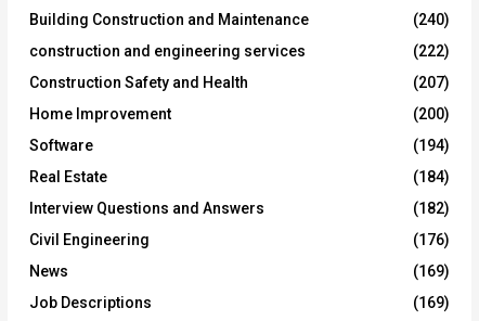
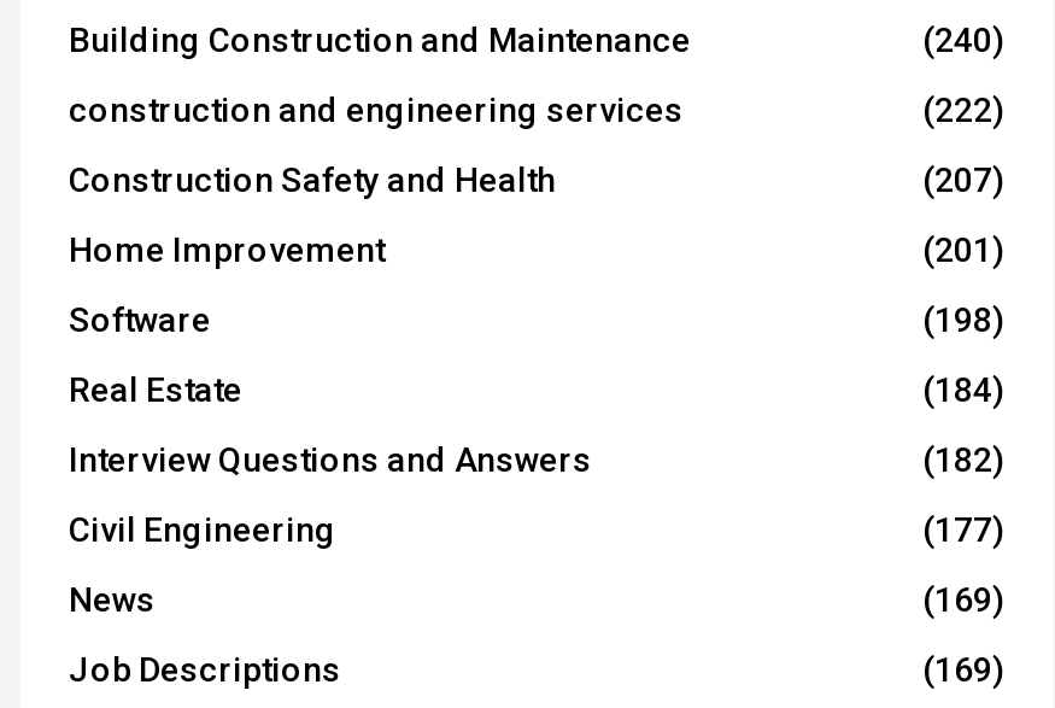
[413,105,450,122] (200) -> [922,230,1004,268] (201)
[413,136,450,154] (194) -> [922,300,1004,338] (198)
[413,231,450,248] (176) -> [922,509,1004,548] (177)

